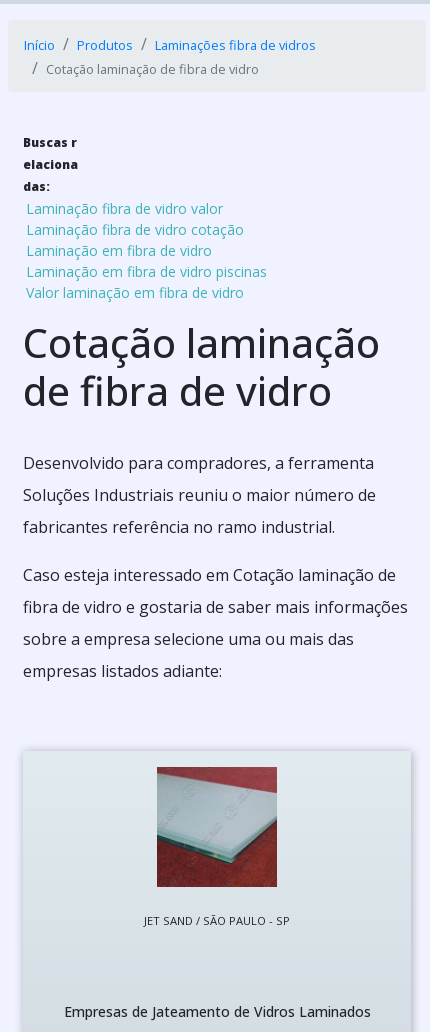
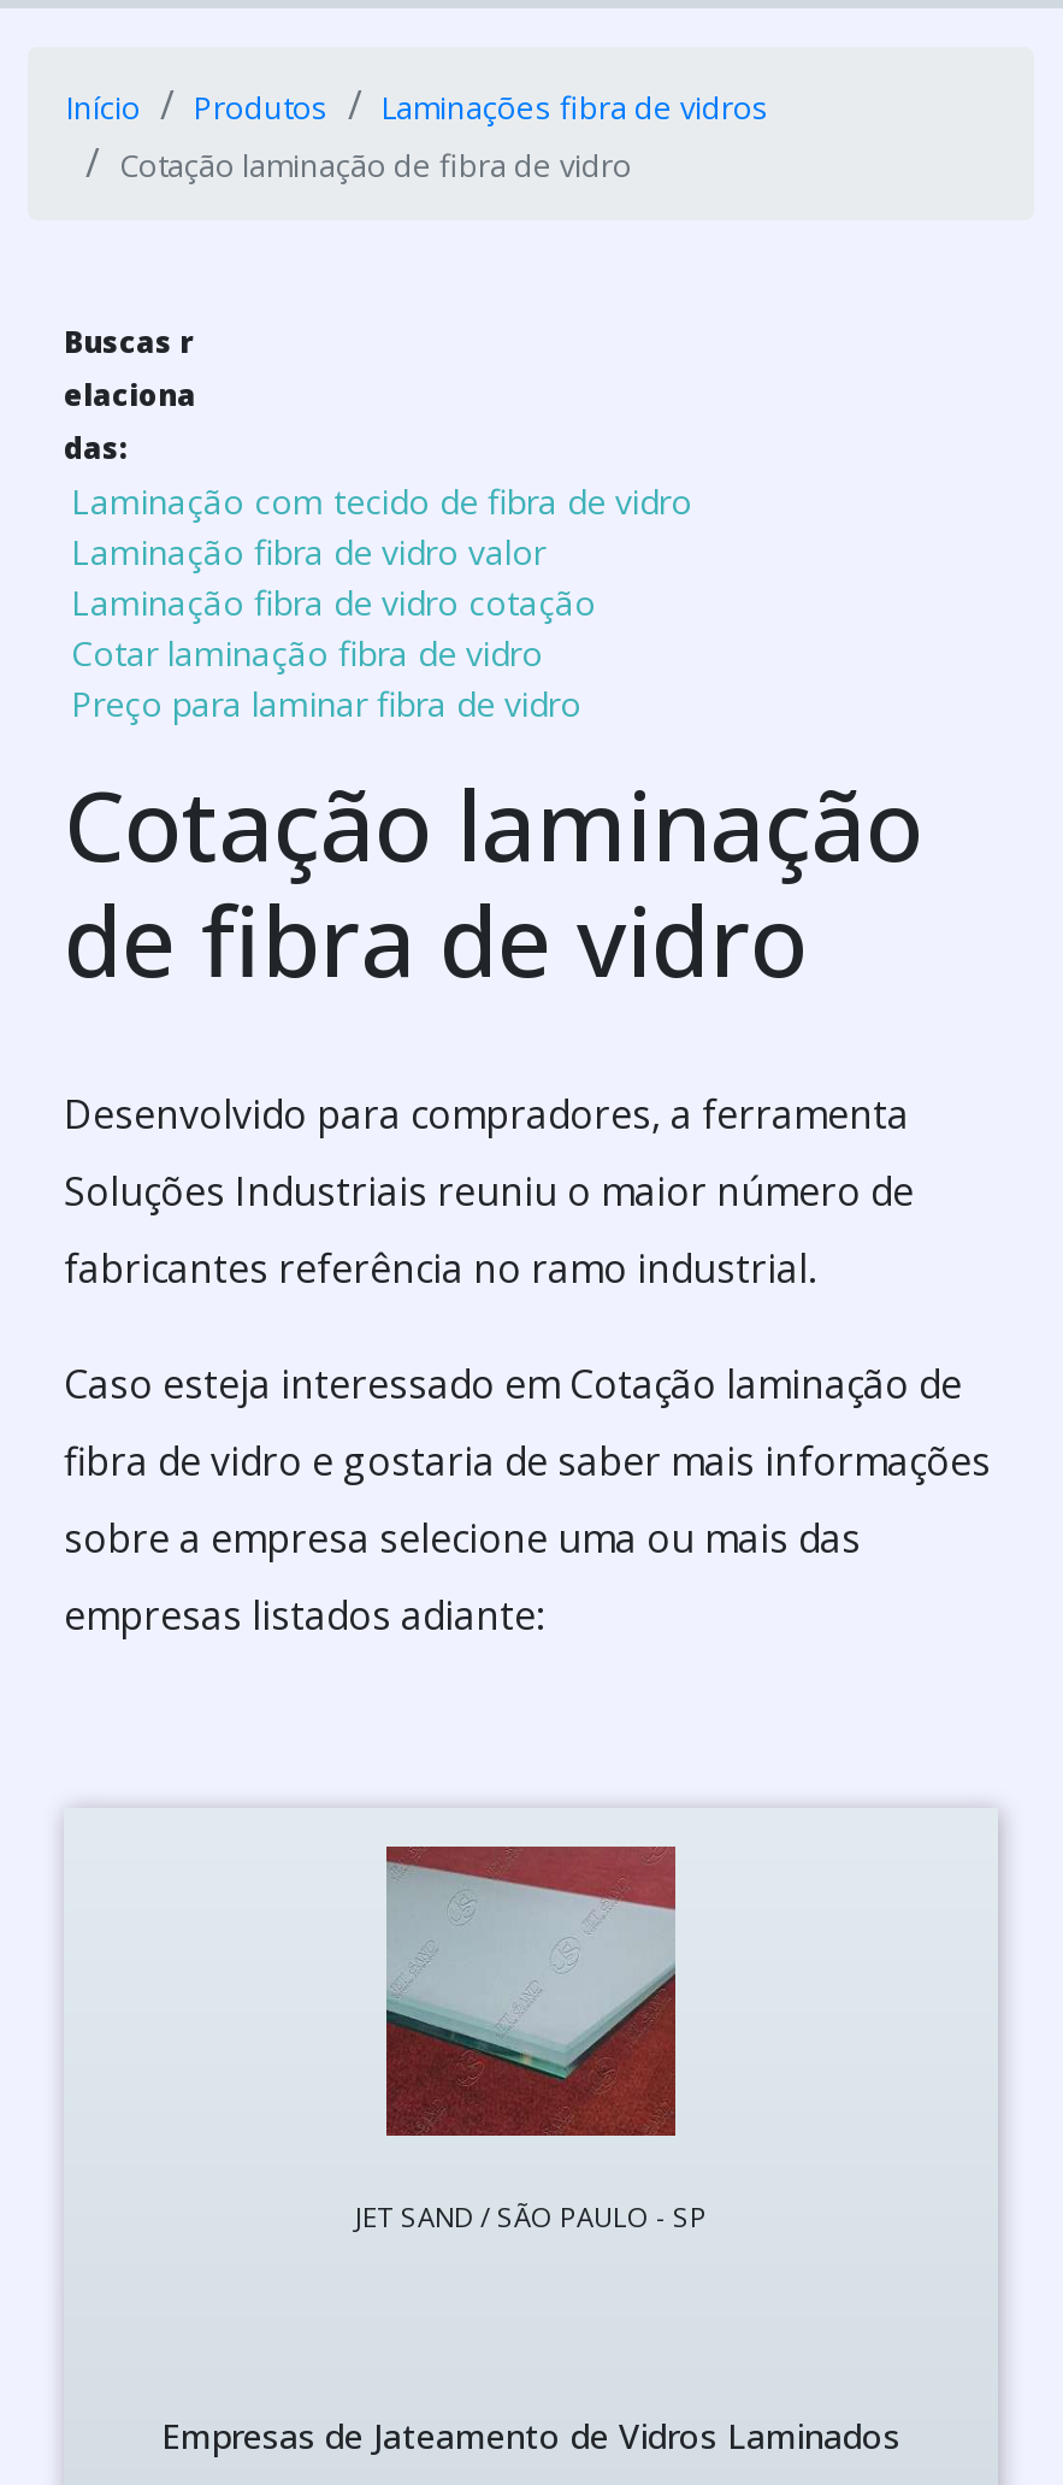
none -> [71,478,692,524] Laminação com tecido de fibra de vidro
moved [26,199,244,239] -> [71,529,596,625]: Laminação fibra de vidro valor | Laminação fibra de vidro cotação
[26,241,267,302] Laminação em fibra de vidro | Laminação em fibra de vidro piscinas | Valor laminação em fibra de vidro -> [71,630,581,726] Cotar laminação fibra de vidro | Preço para laminar fibra de vidro

